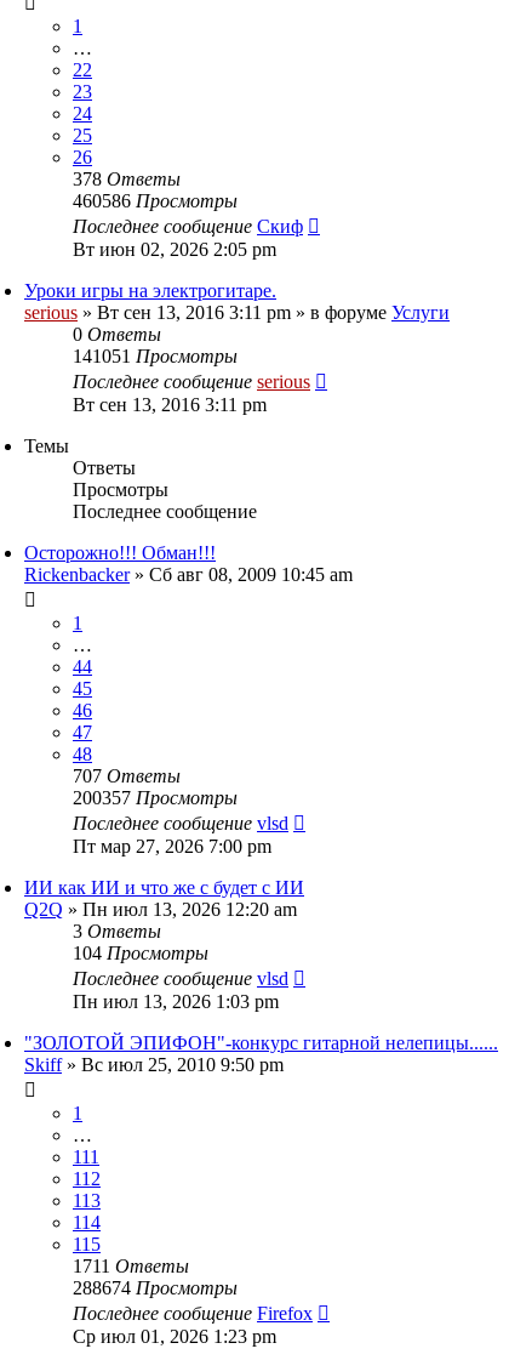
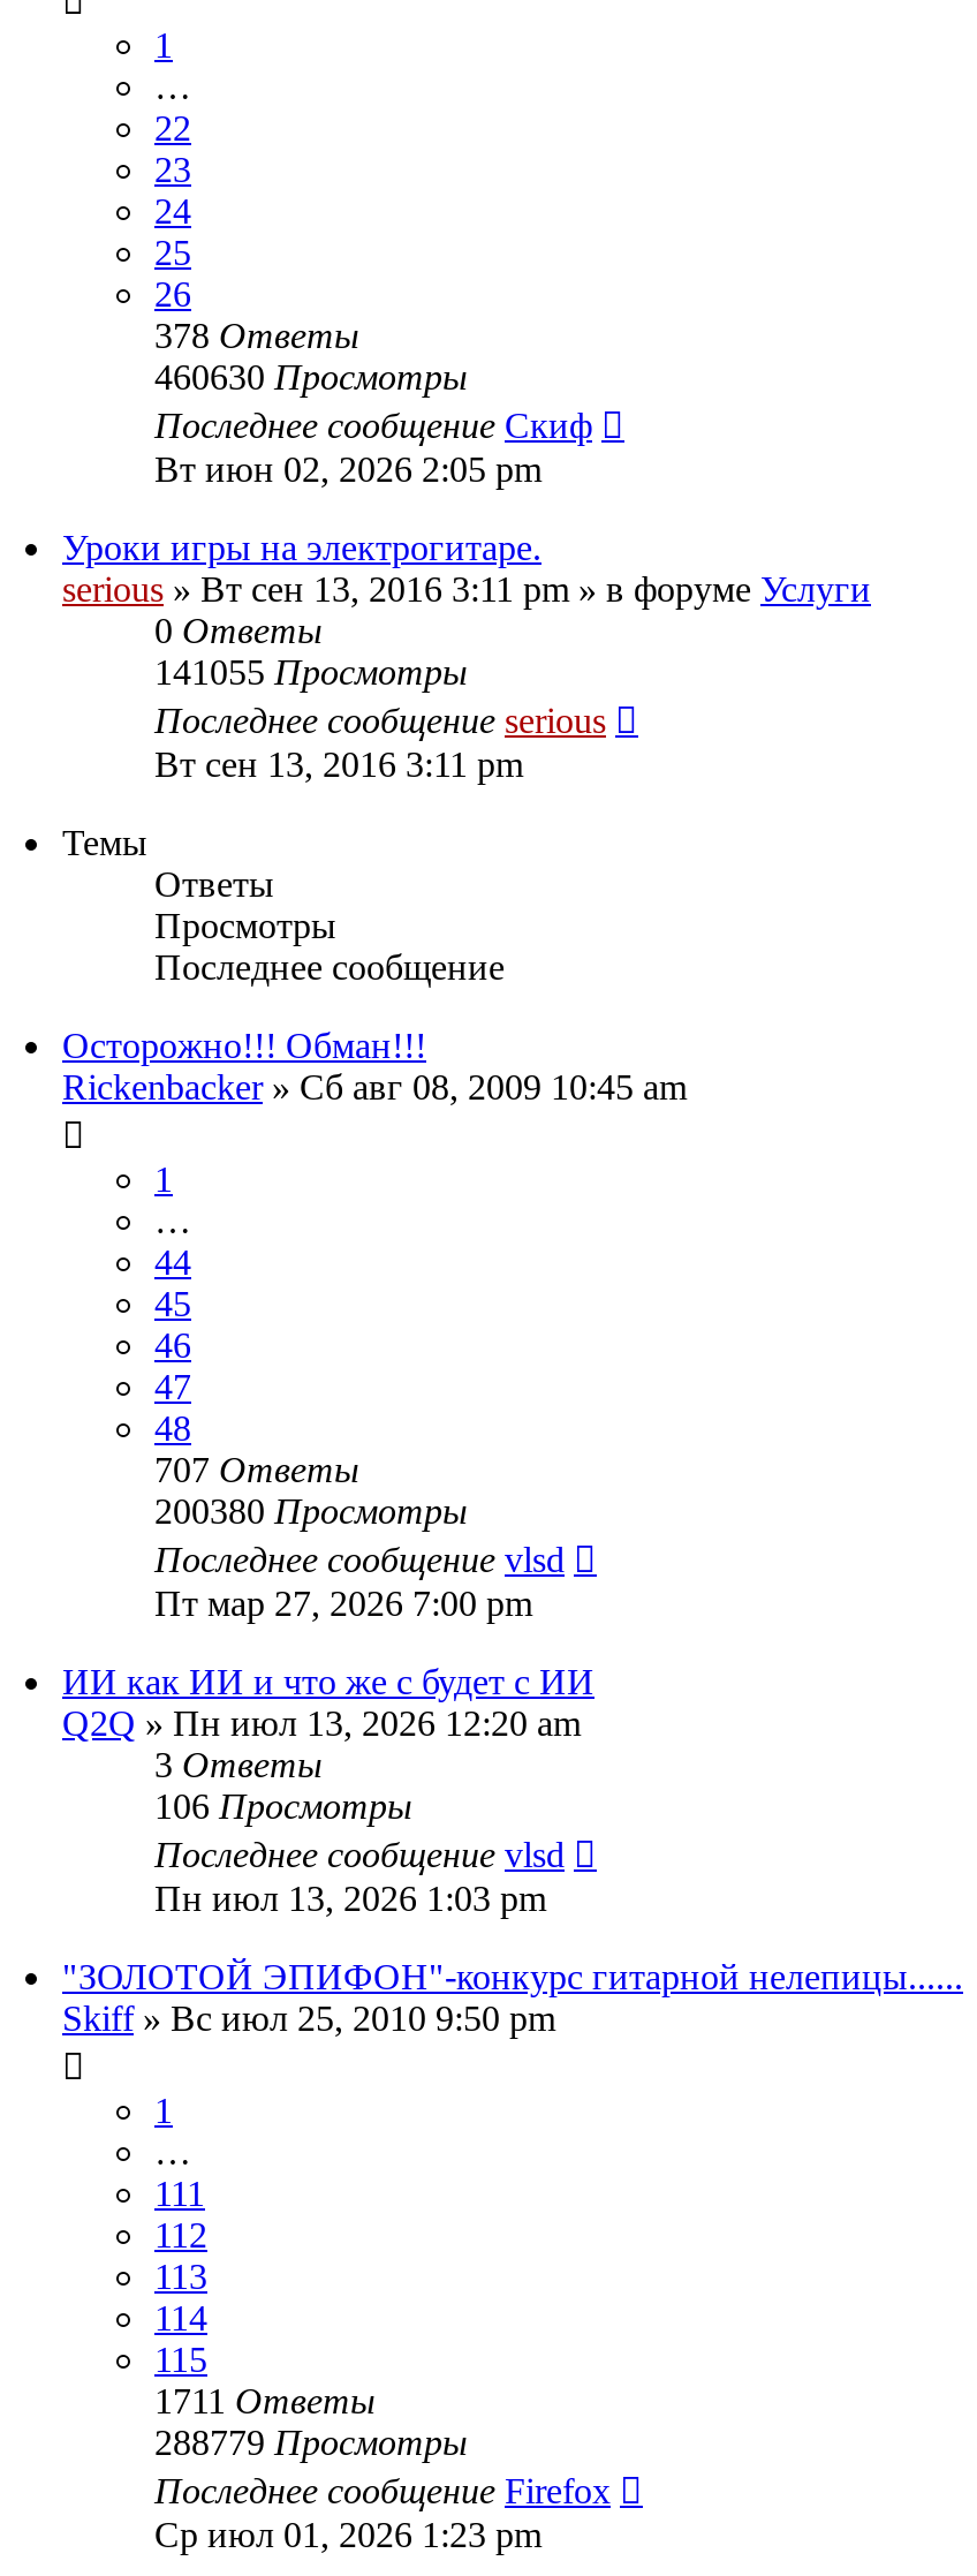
[73,190,238,211] 460586 Просмотры -> [154,357,468,396] 460630 Просмотры
[73,346,238,366] 141051 Просмотры -> [154,652,468,691] 141055 Просмотры
[73,787,238,808] 200357 Просмотры -> [154,1491,468,1530] 200380 Просмотры
[73,943,208,963] 104 Просмотры -> [154,1786,412,1825] 106 Просмотры
[73,1277,238,1298] 288674 Просмотры -> [154,2422,468,2462] 288779 Просмотры

